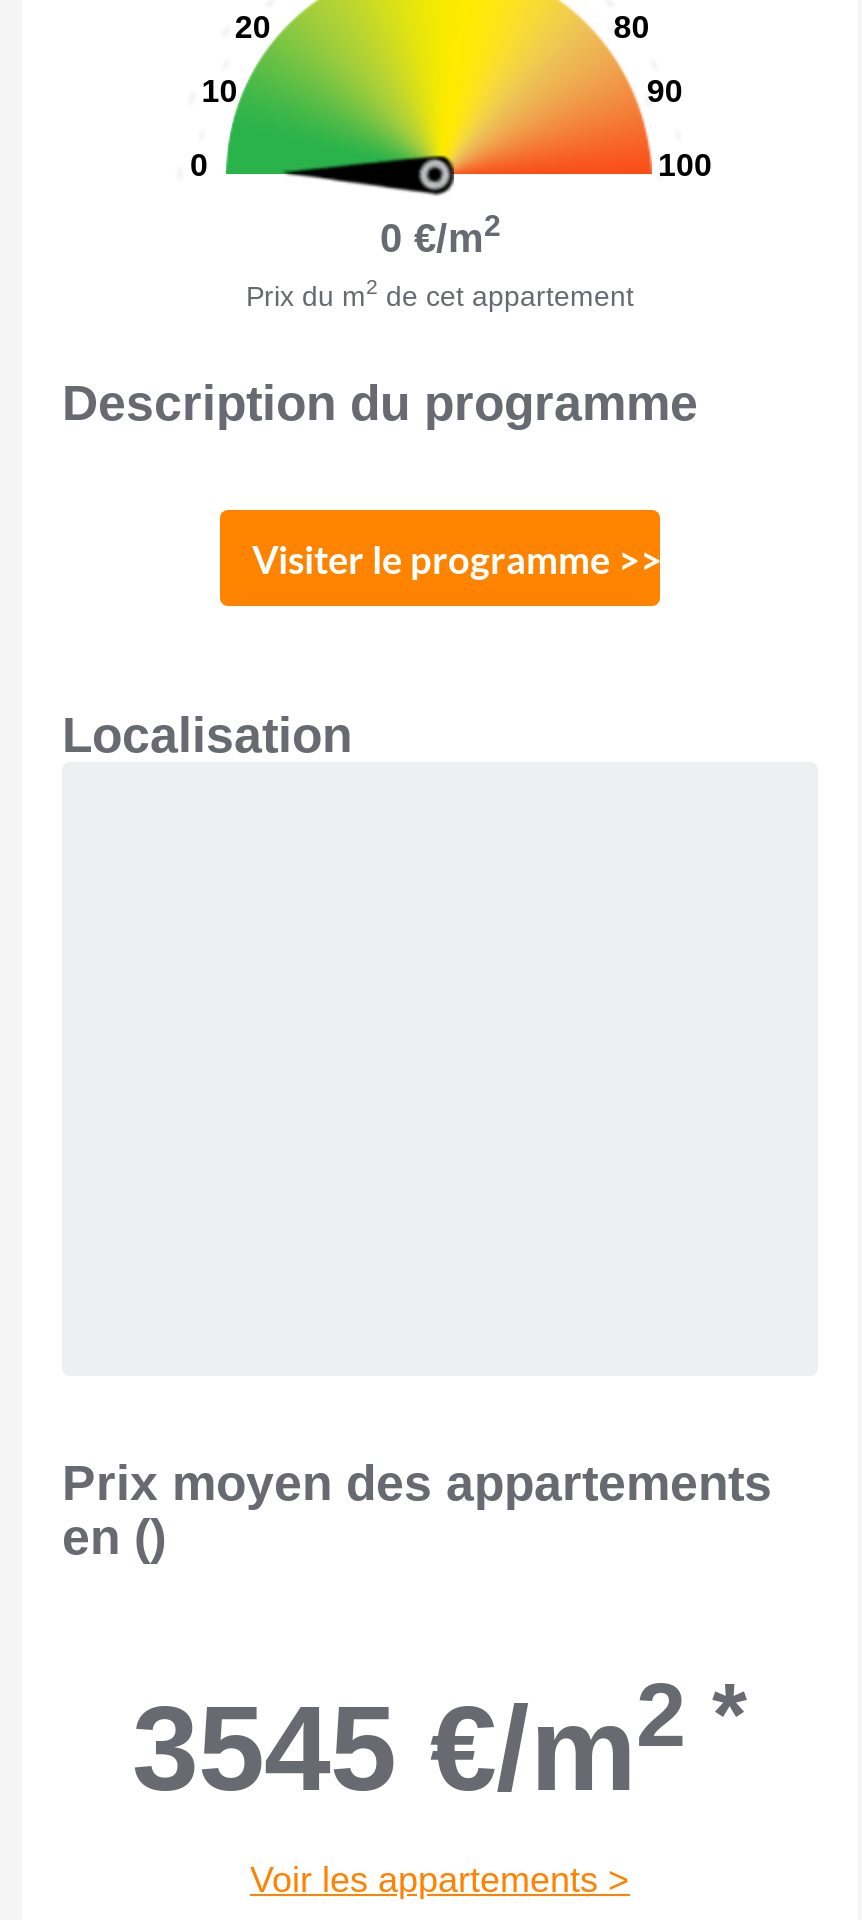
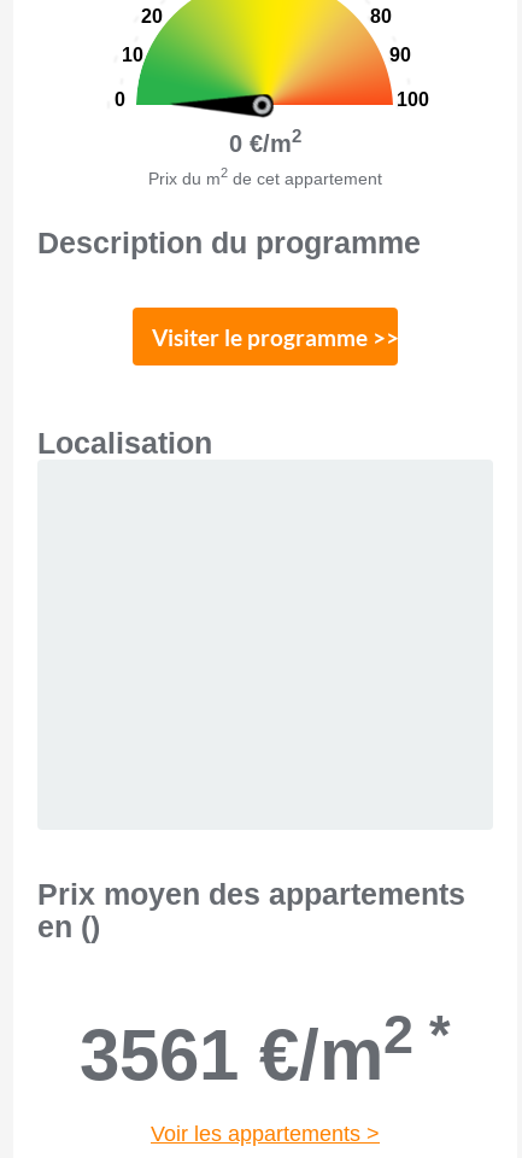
[132,1663,748,1816] 3545 €/m2 * -> [80,1003,451,1095] 3561 €/m2 *

